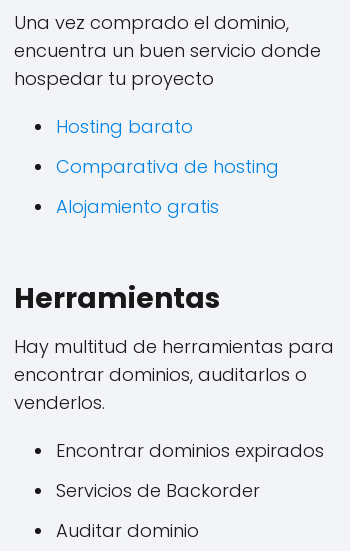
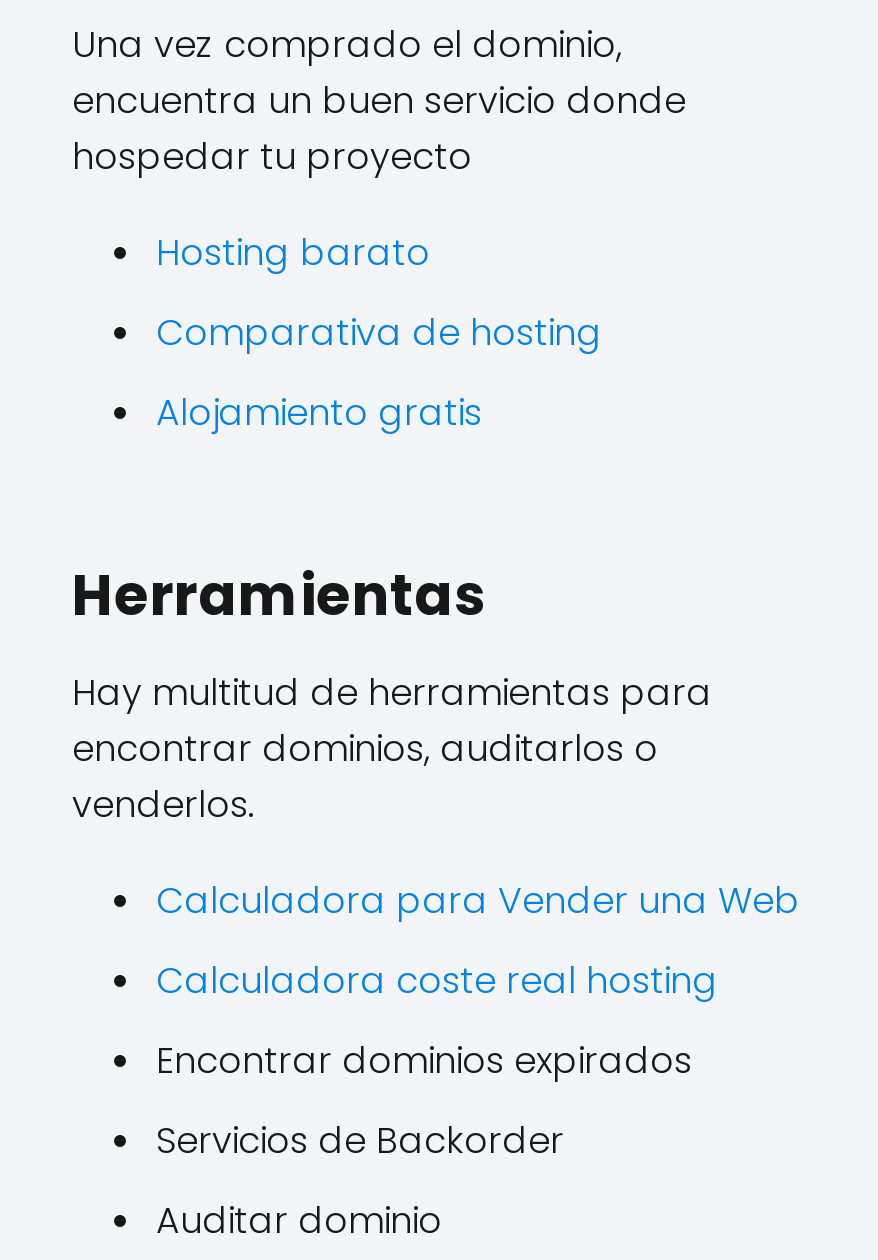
none -> [156,875,800,1005] Calculadora para Vender una Web | Calculadora coste real hosting

